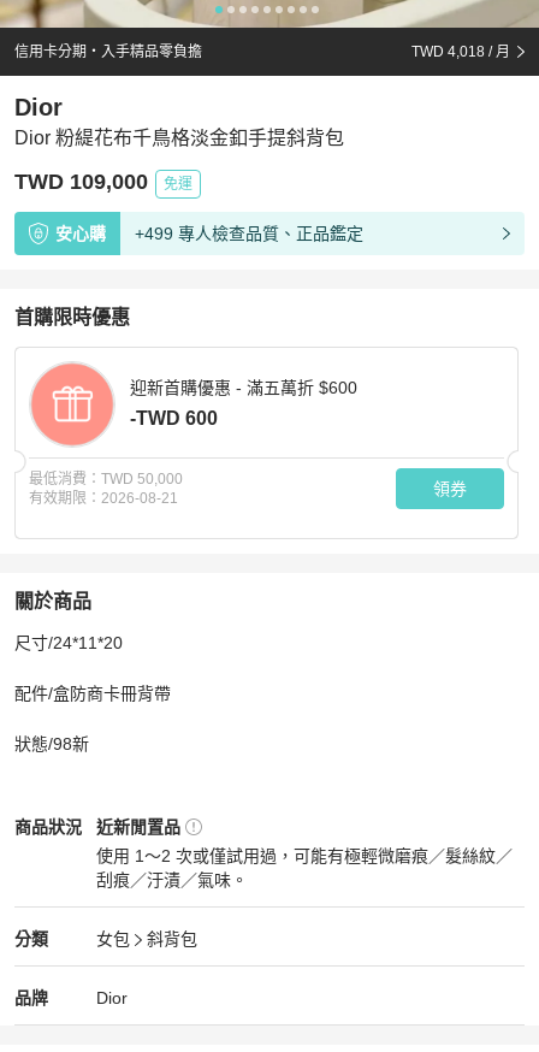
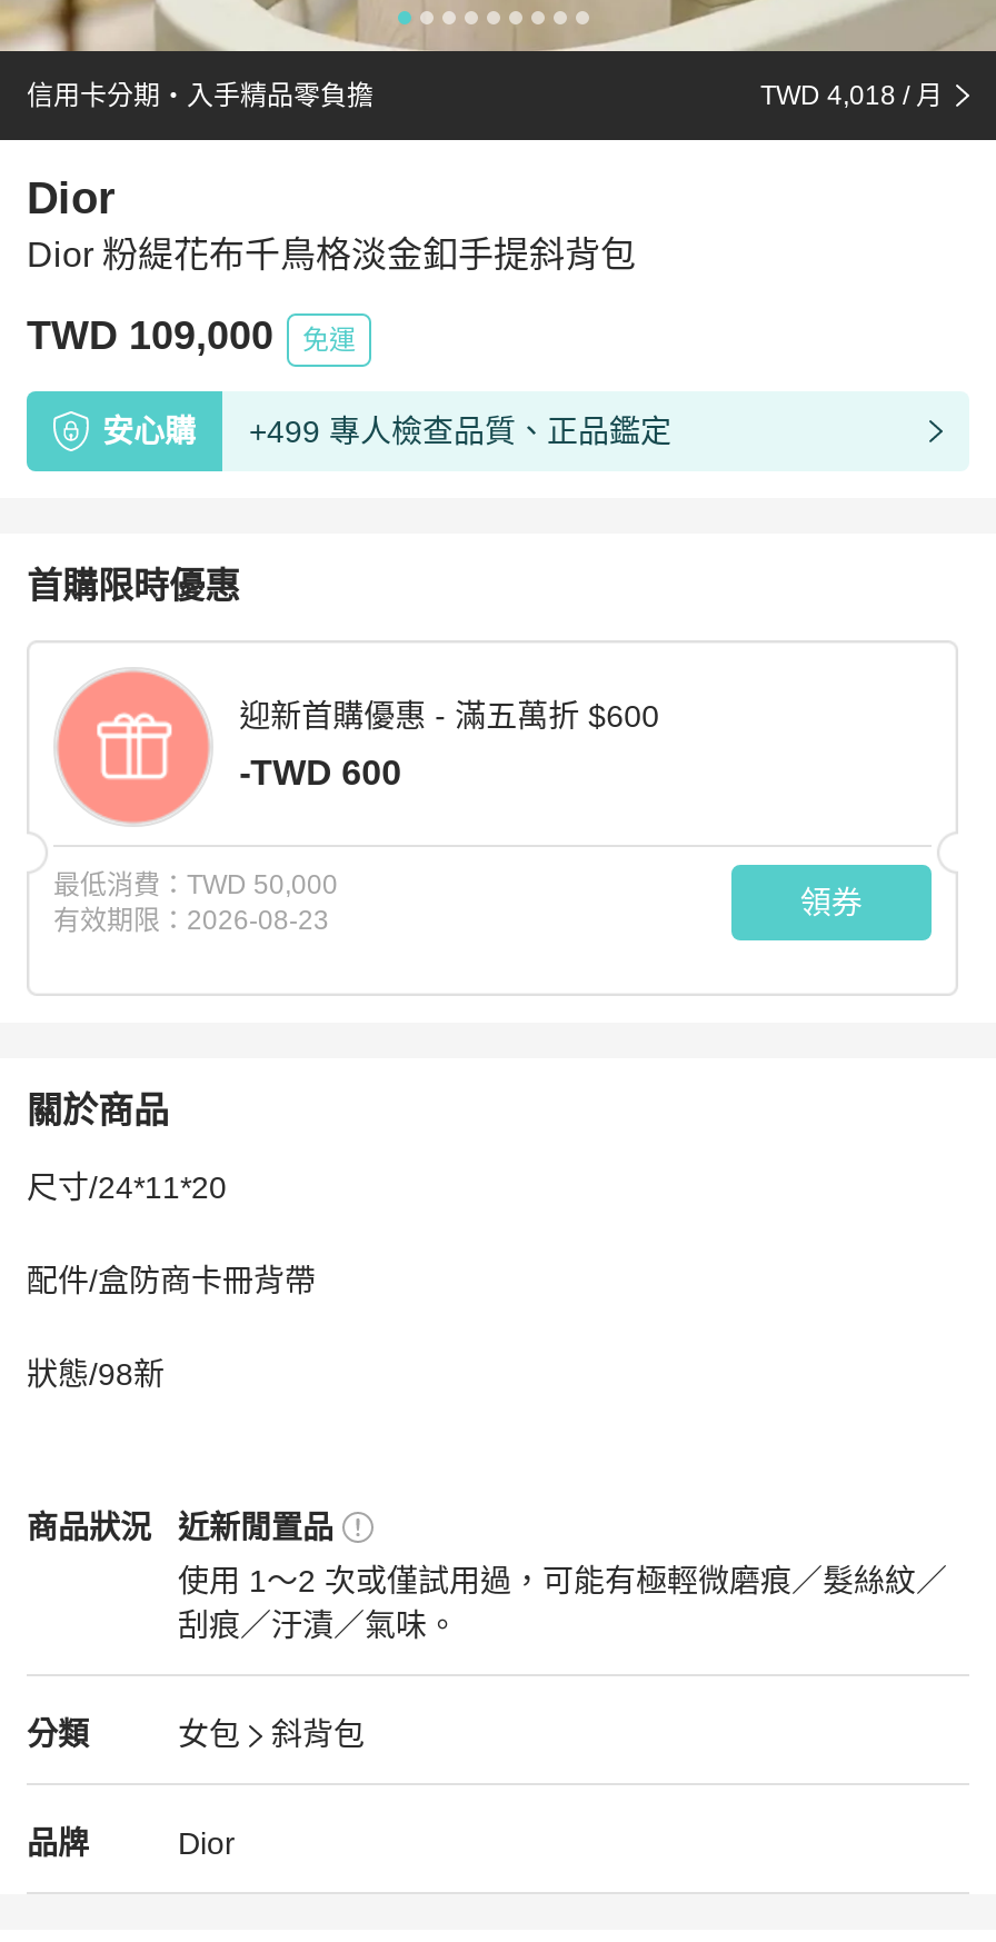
[29,490,178,506] 有效期限：2026-08-21 -> [53,904,329,935] 有效期限：2026-08-23

